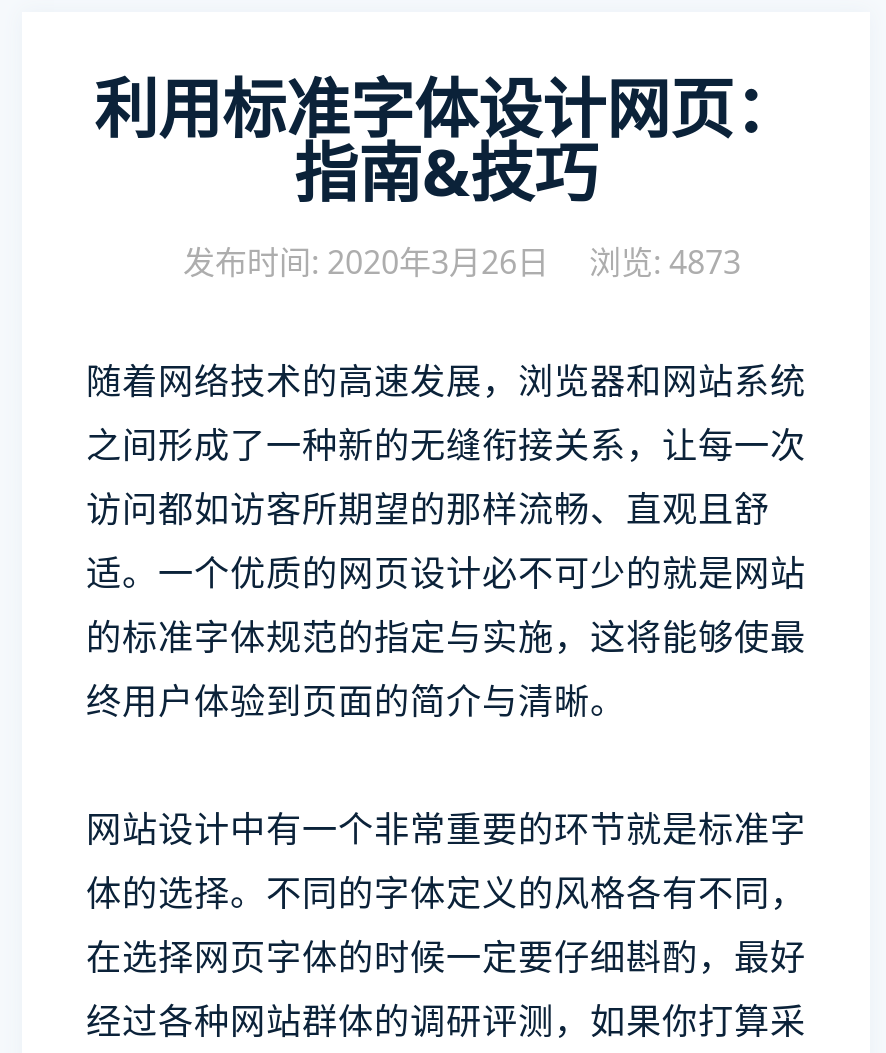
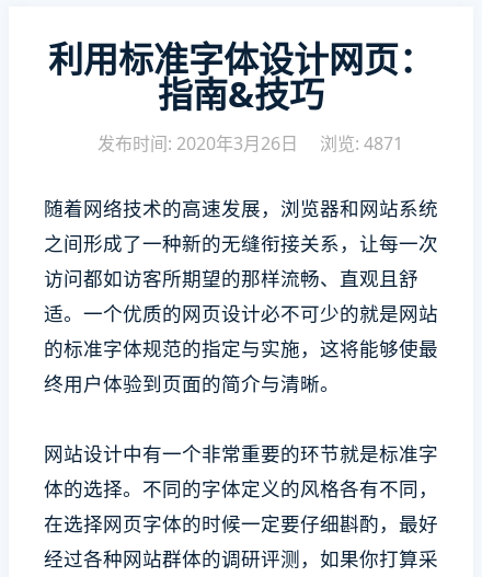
[183,240,741,284] 发布时间: 2020年3月26日 浏览: 4873 -> [97,131,403,155] 发布时间: 2020年3月26日 浏览: 4871

